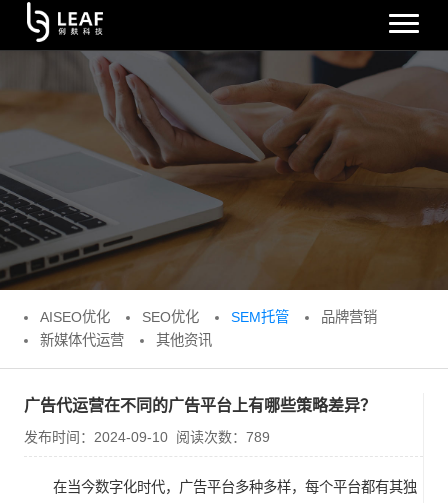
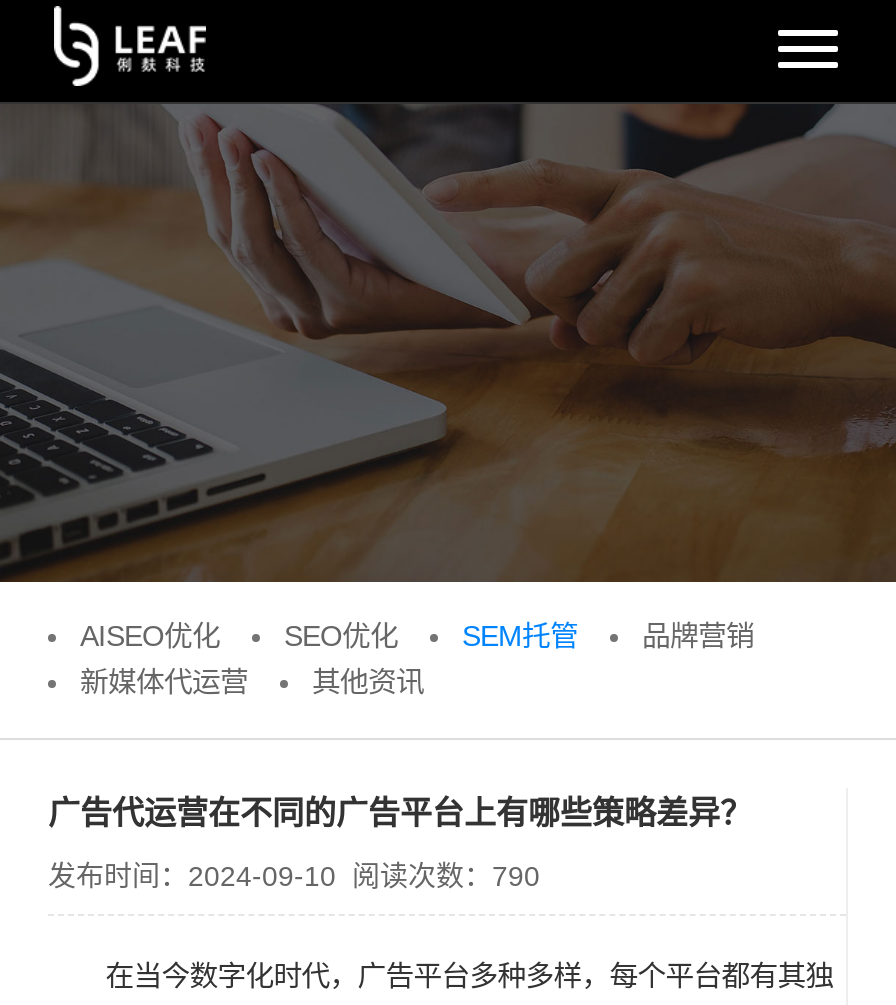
[24,429,270,445] 发布时间：2024-09-10 阅读次数：789 -> [48,860,540,892] 发布时间：2024-09-10 阅读次数：790

